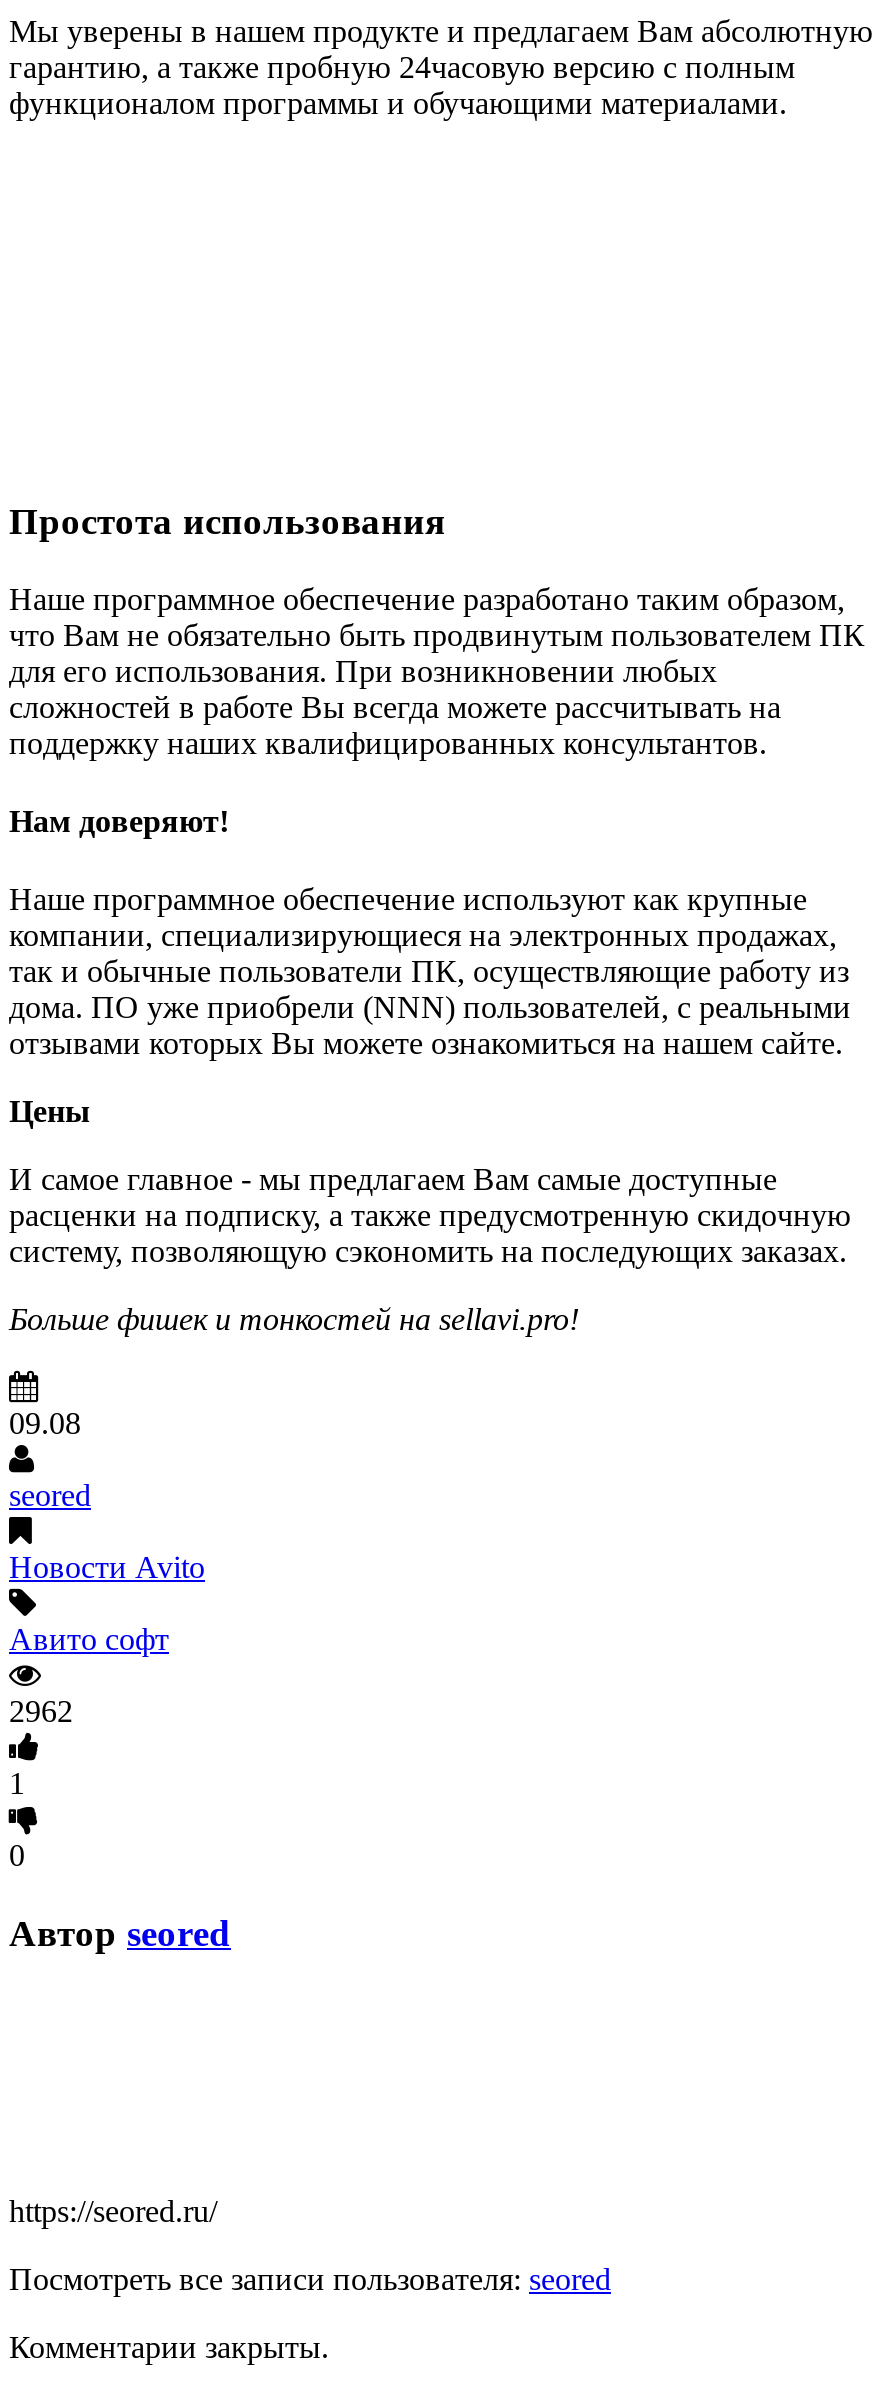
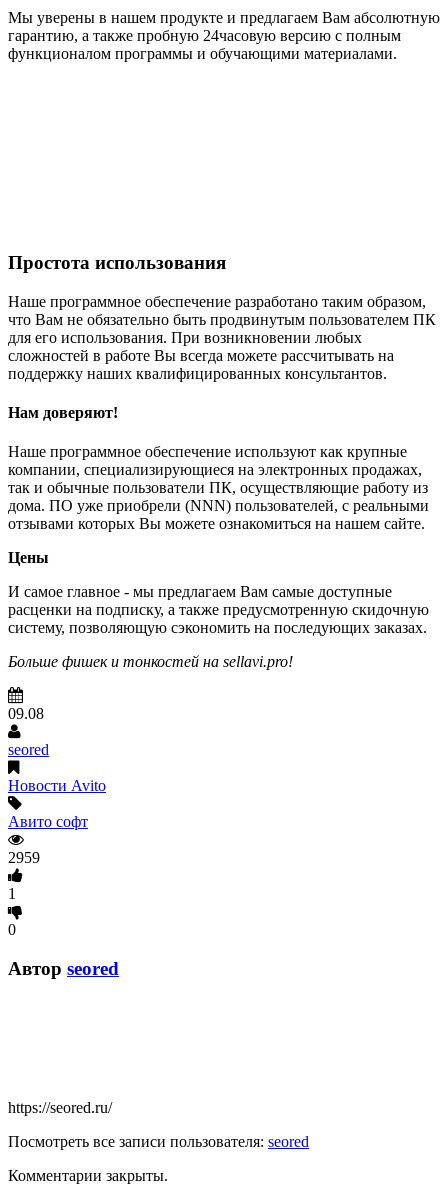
[9,1695,73,1729] 2962 -> [8,849,40,866] 2959

